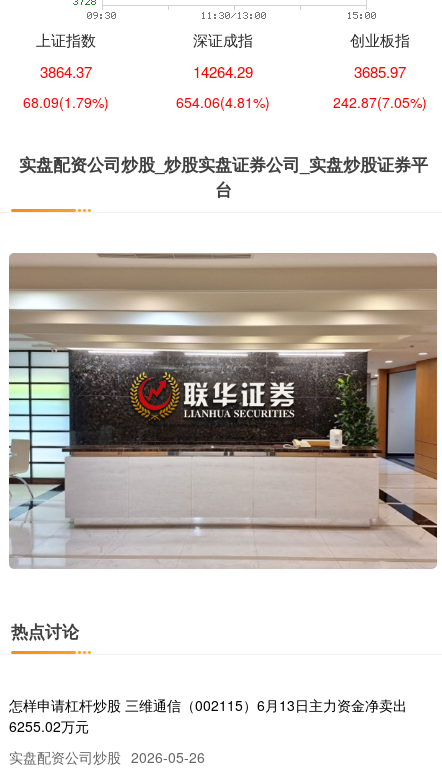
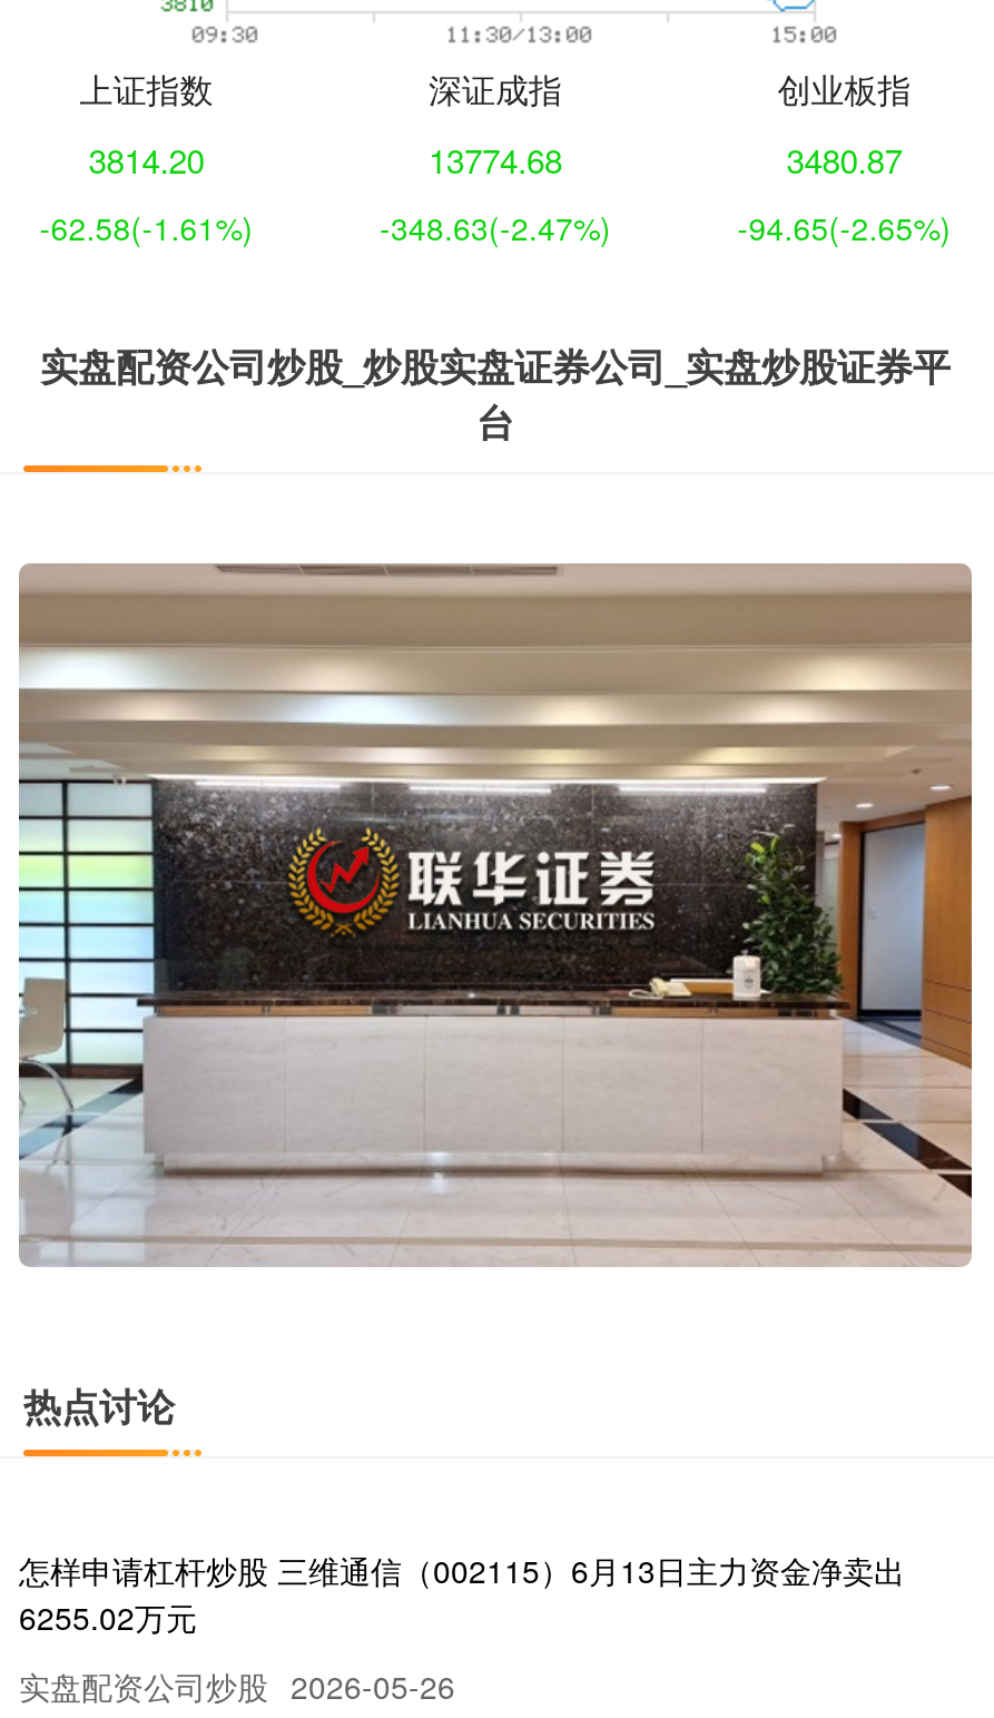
[40,61,92,82] 3864.37 -> [88,136,204,183] 3814.20
[193,61,253,82] 14264.29 -> [429,136,562,183] 13774.68
[354,61,406,82] 3685.97 -> [787,136,902,183] 3480.87
[23,92,109,112] 68.09(1.79%) -> [39,205,253,249] -62.58(-1.61%)
[176,92,270,112] 654.06(4.81%) -> [380,205,611,249] -348.63(-2.47%)
[333,92,427,112] 242.87(7.05%) -> [738,205,951,249] -94.65(-2.65%)

